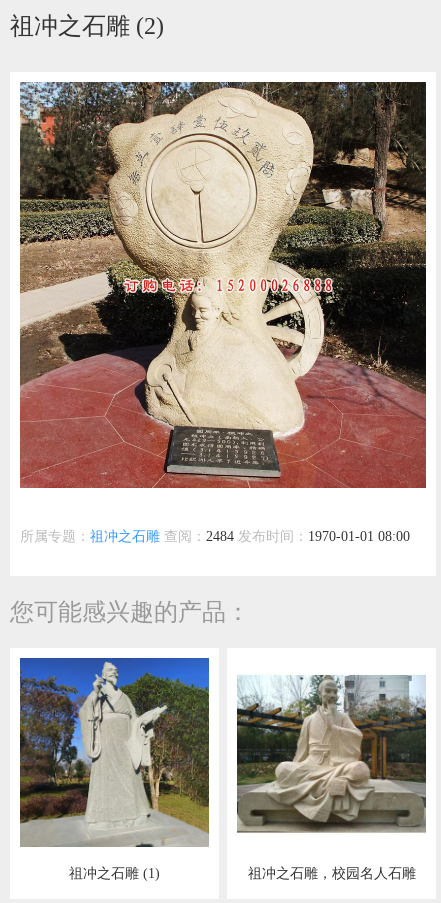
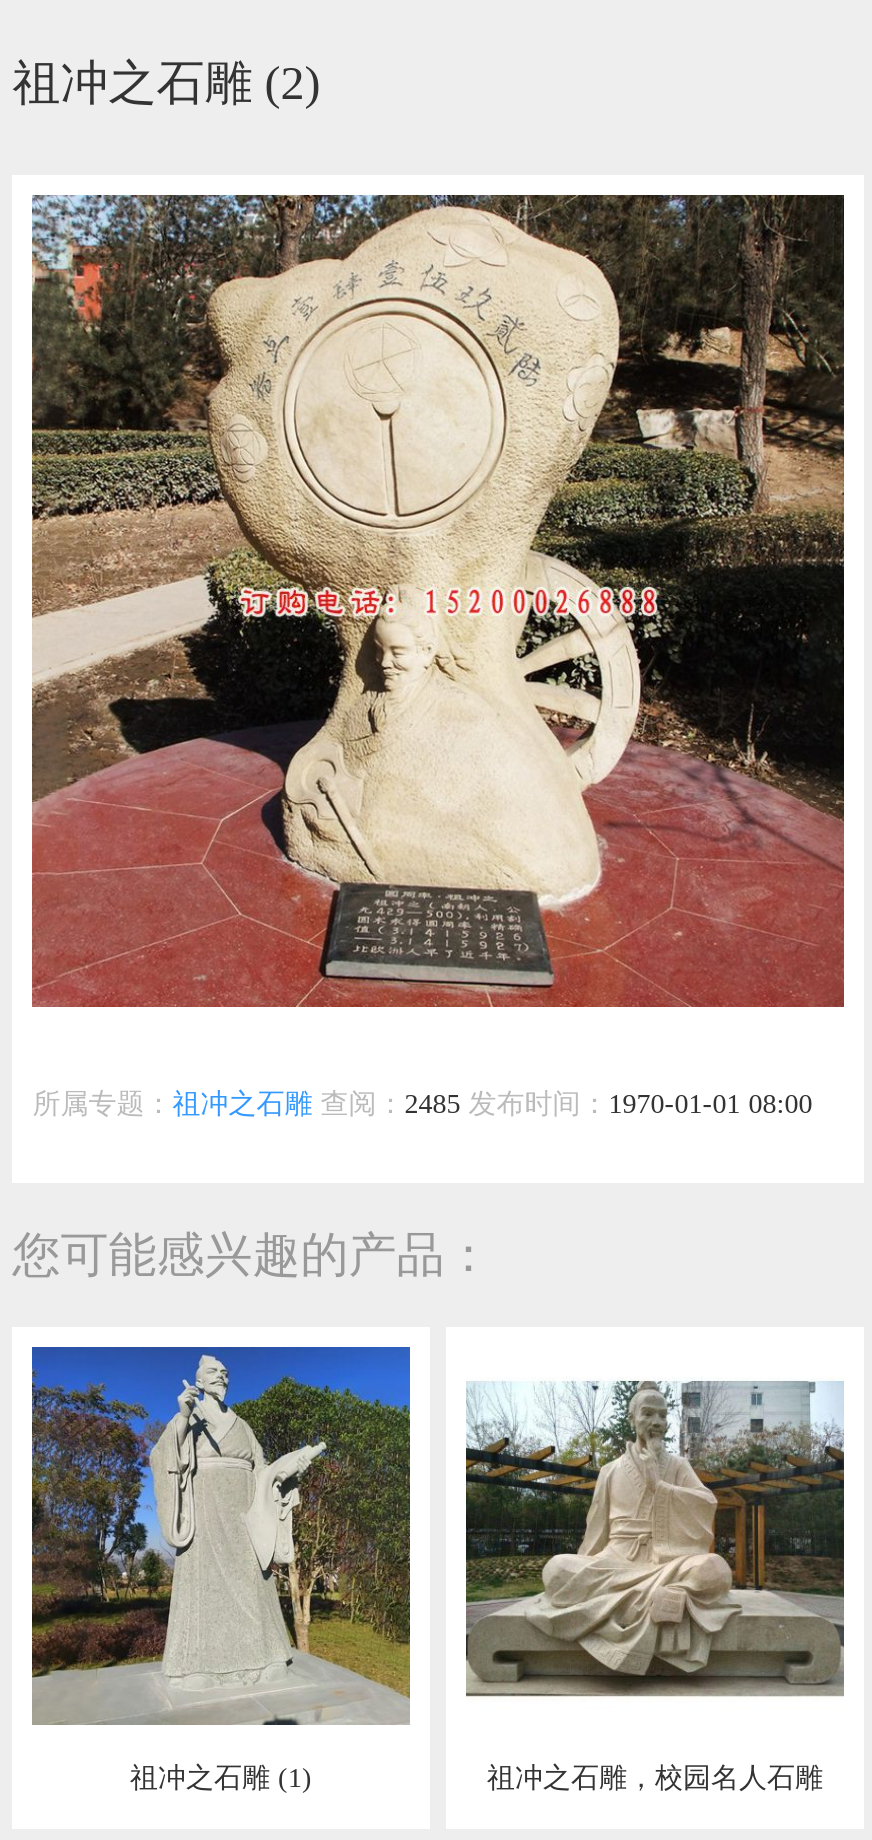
[20,529,410,544] 所属专题：祖冲之石雕查阅：2484发布时间：1970-01-01 08:00 -> [32,1089,812,1119] 所属专题：祖冲之石雕查阅：2485发布时间：1970-01-01 08:00

